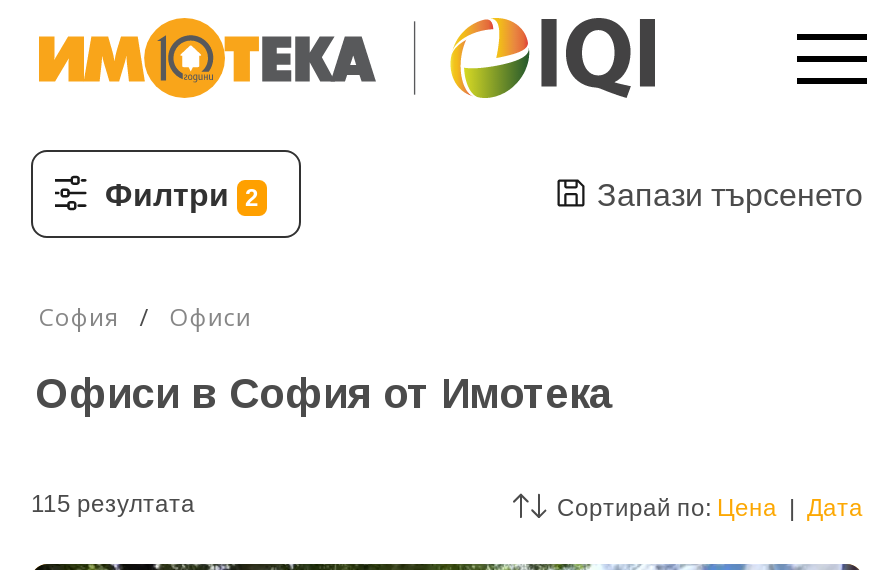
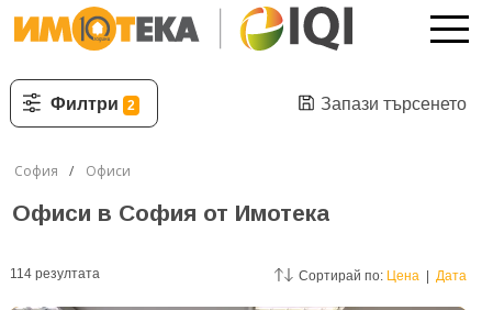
[31,491,195,519] 115 резултатa -> [10,266,100,282] 114 резултатa

